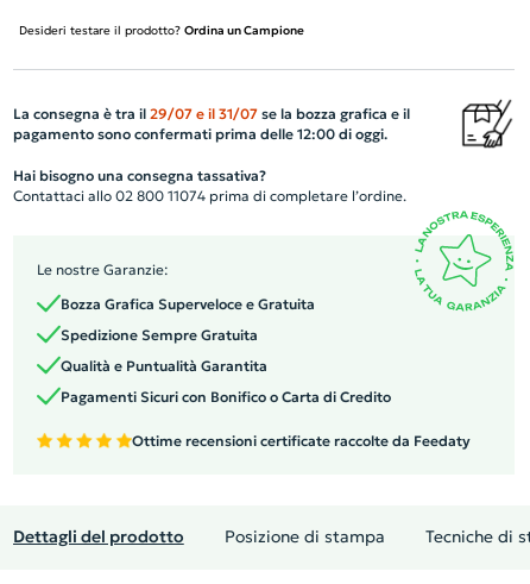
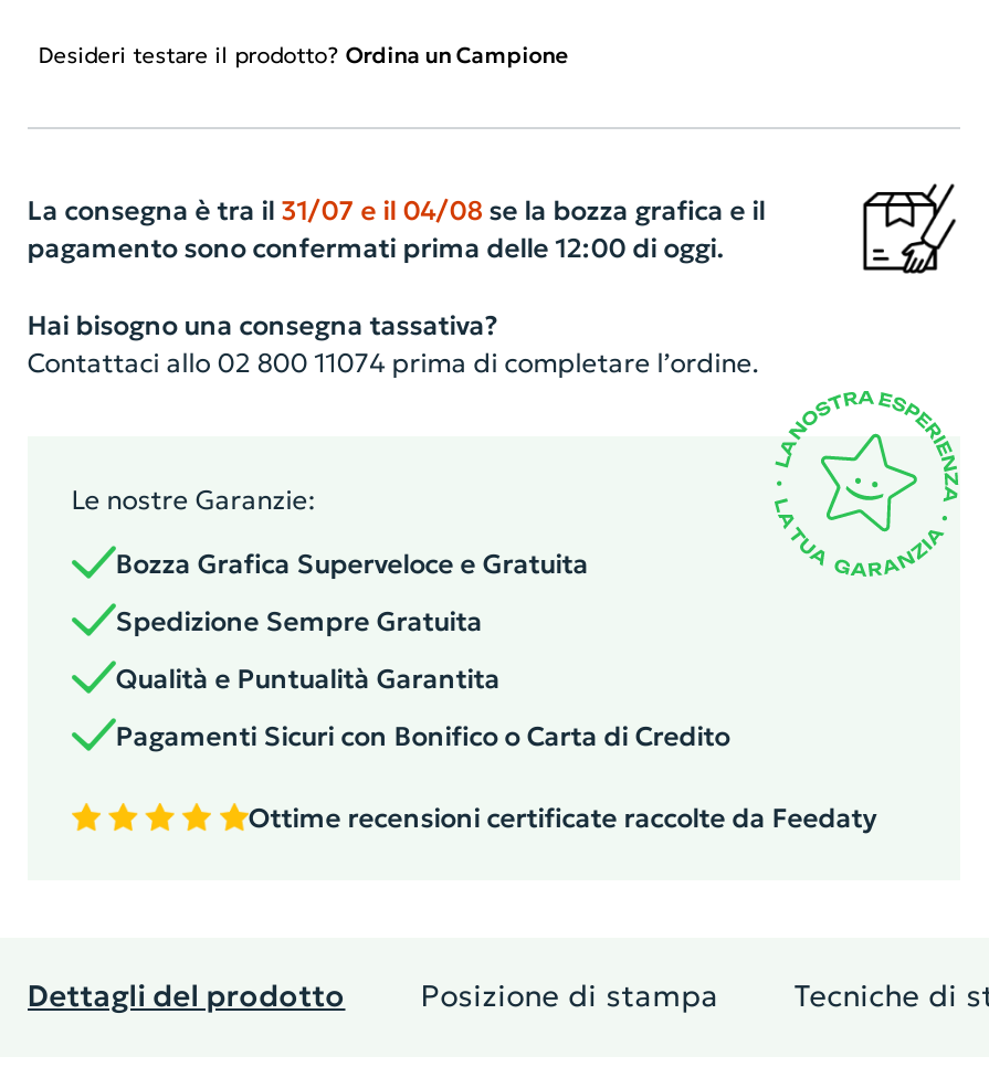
[13,104,410,122] La consegna è tra il 29/07 e il 31/07 se la bozza grafica e il -> [27,193,765,226] La consegna è tra il 31/07 e il 04/08 se la bozza grafica e il

